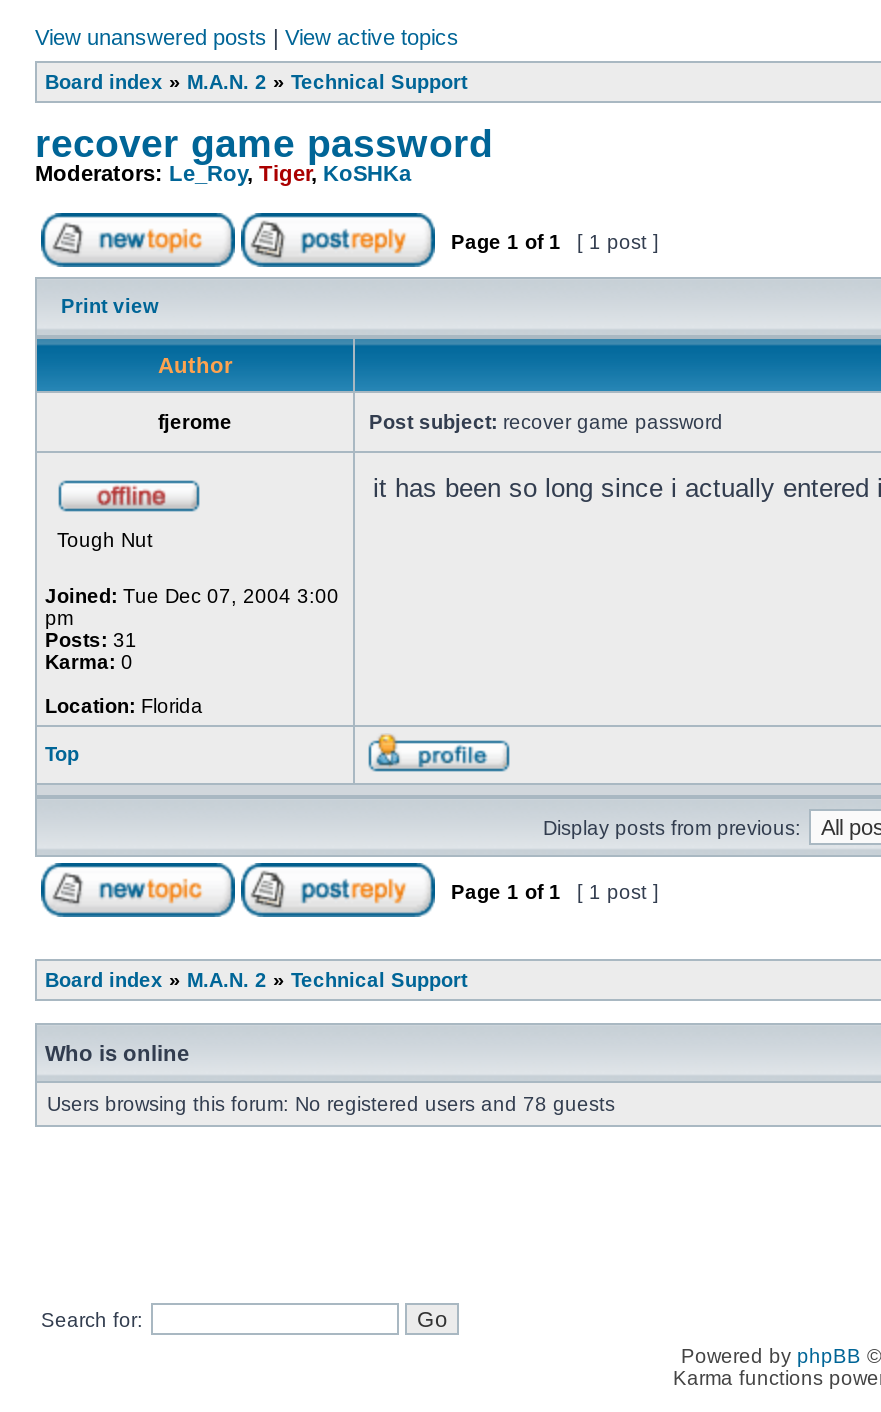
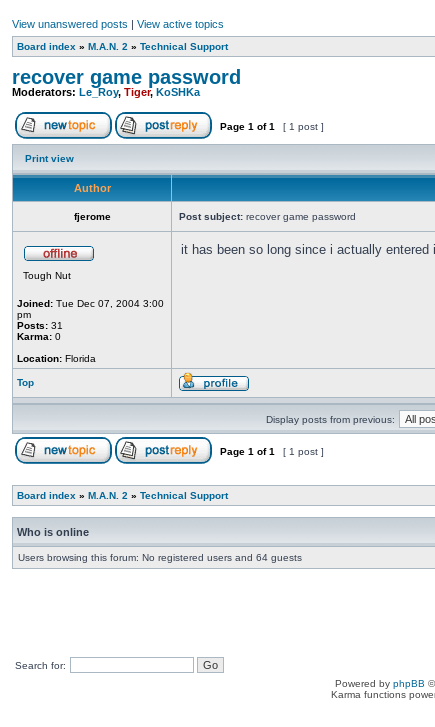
[47,1093,615,1115] Users browsing this forum: No registered users and 78 guests -> [18,552,302,563] Users browsing this forum: No registered users and 64 guests

